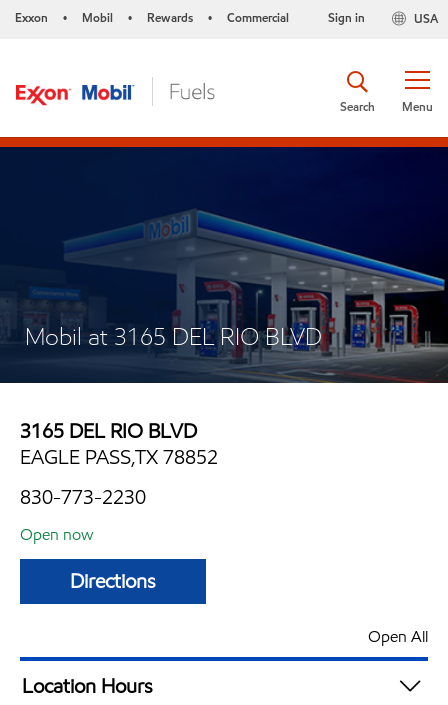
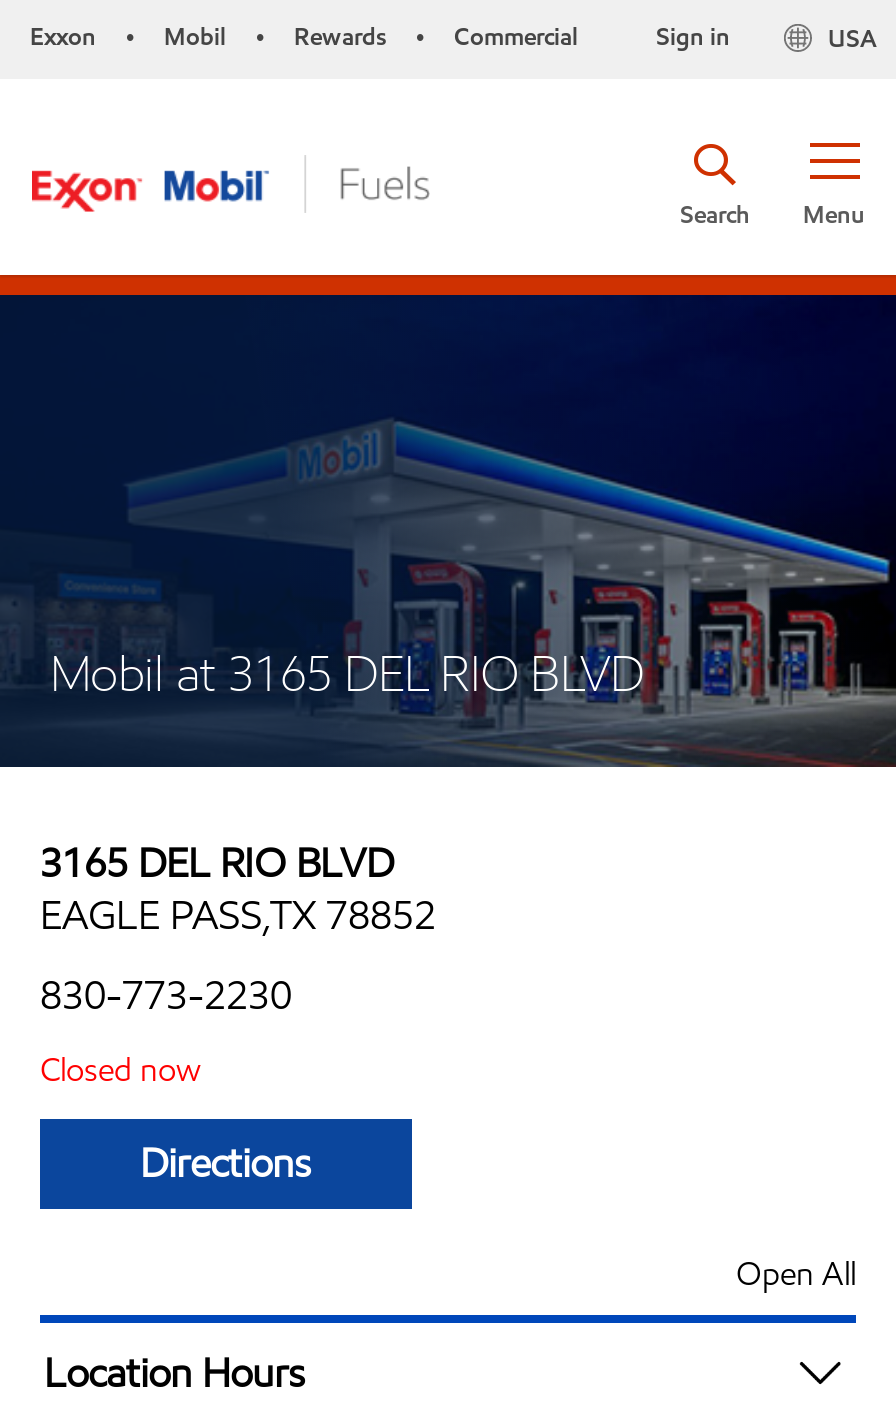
[20,523,94,544] Open now -> [40,1048,202,1090] Closed now

